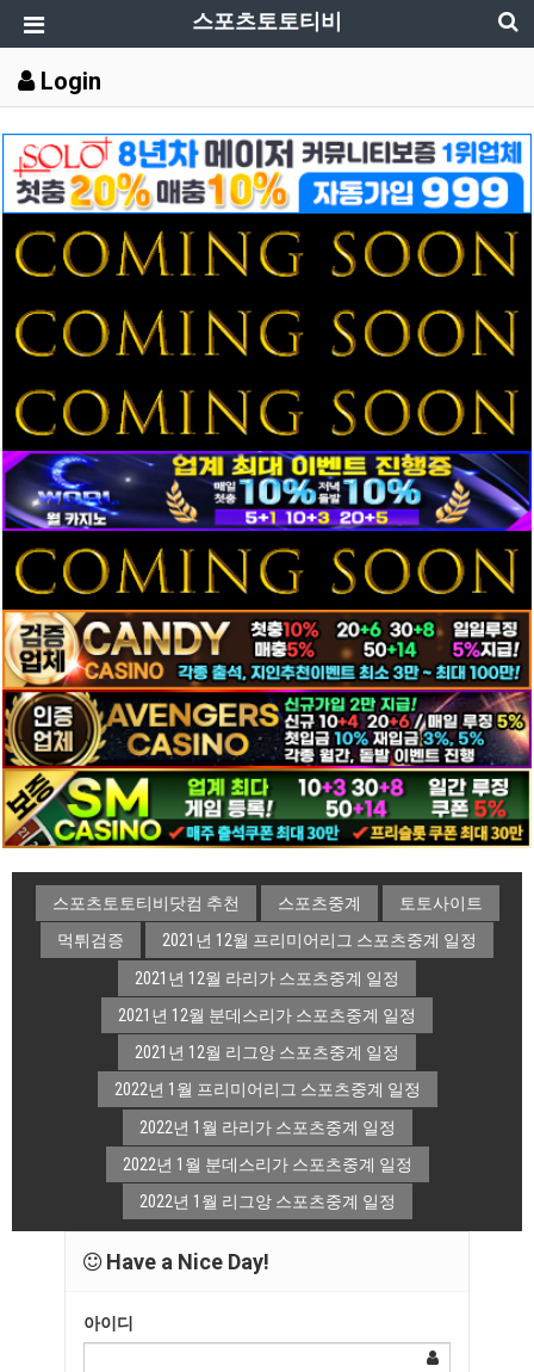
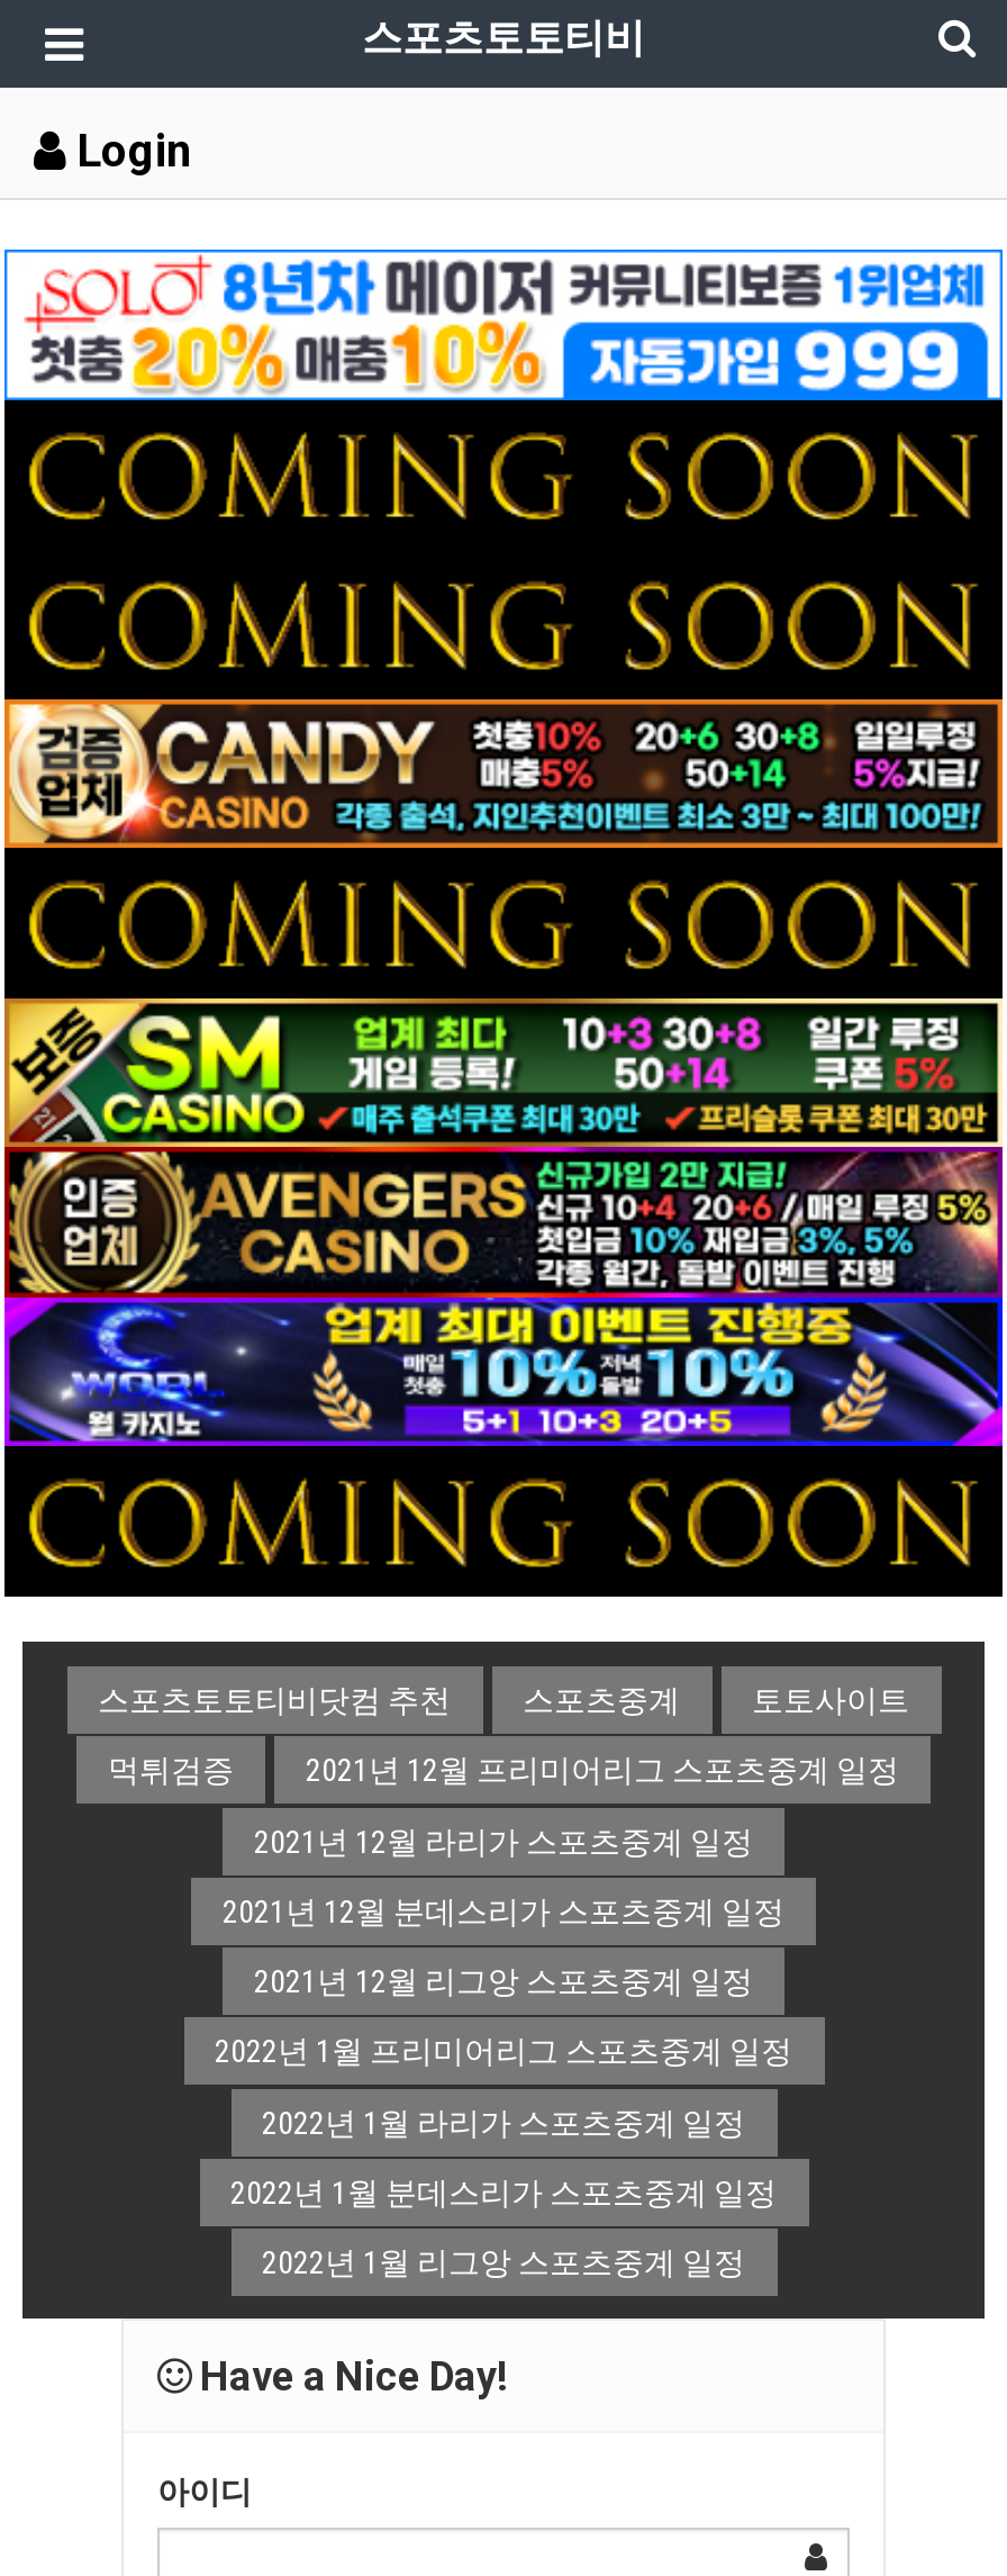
[4,372,530,849] [image] -> [7,697,1000,1599] [image]

